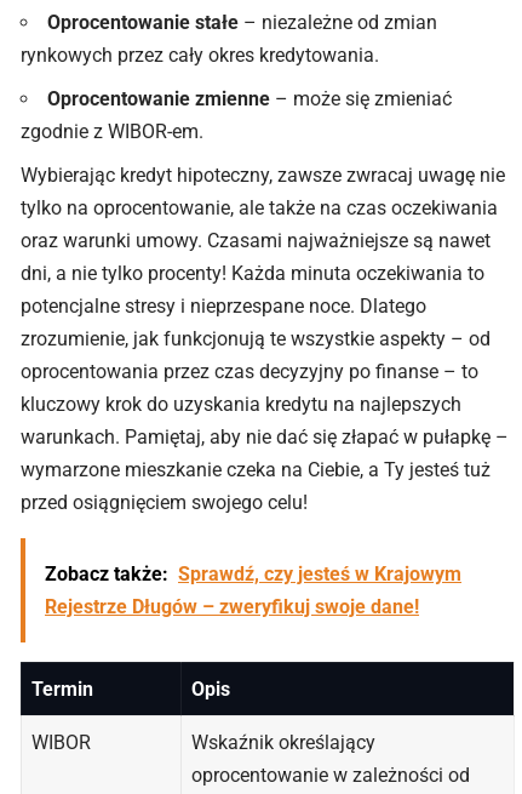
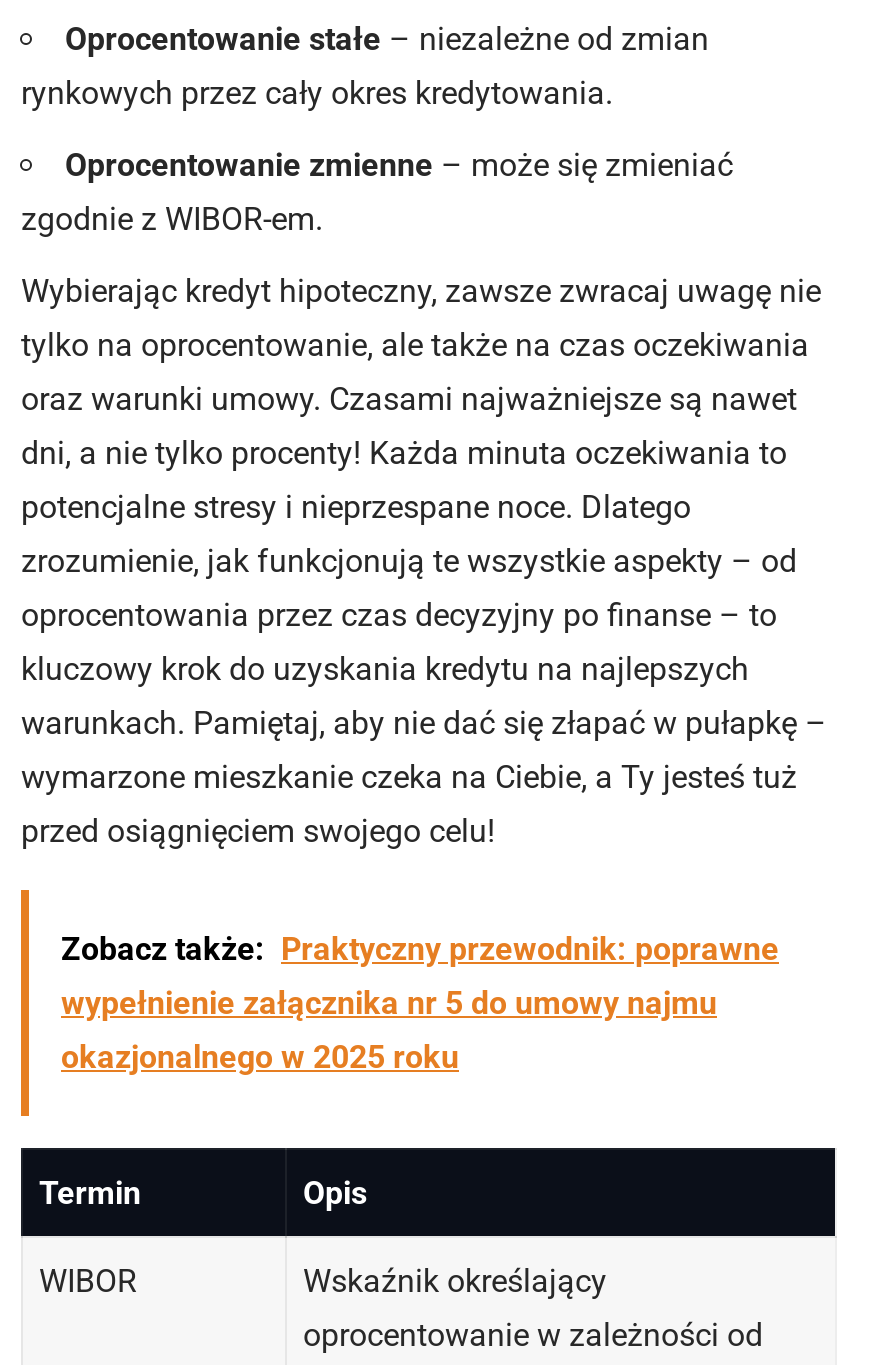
[45,562,461,618] Zobacz także: Sprawdź, czy jesteś w Krajowym | Rejestrze Długów – zweryfikuj swoje dane! -> [61,930,779,1076] Zobacz także: Praktyczny przewodnik: poprawne | wypełnienie załącznika nr 5 do umowy najmu | okazjonalnego w 2025 roku

